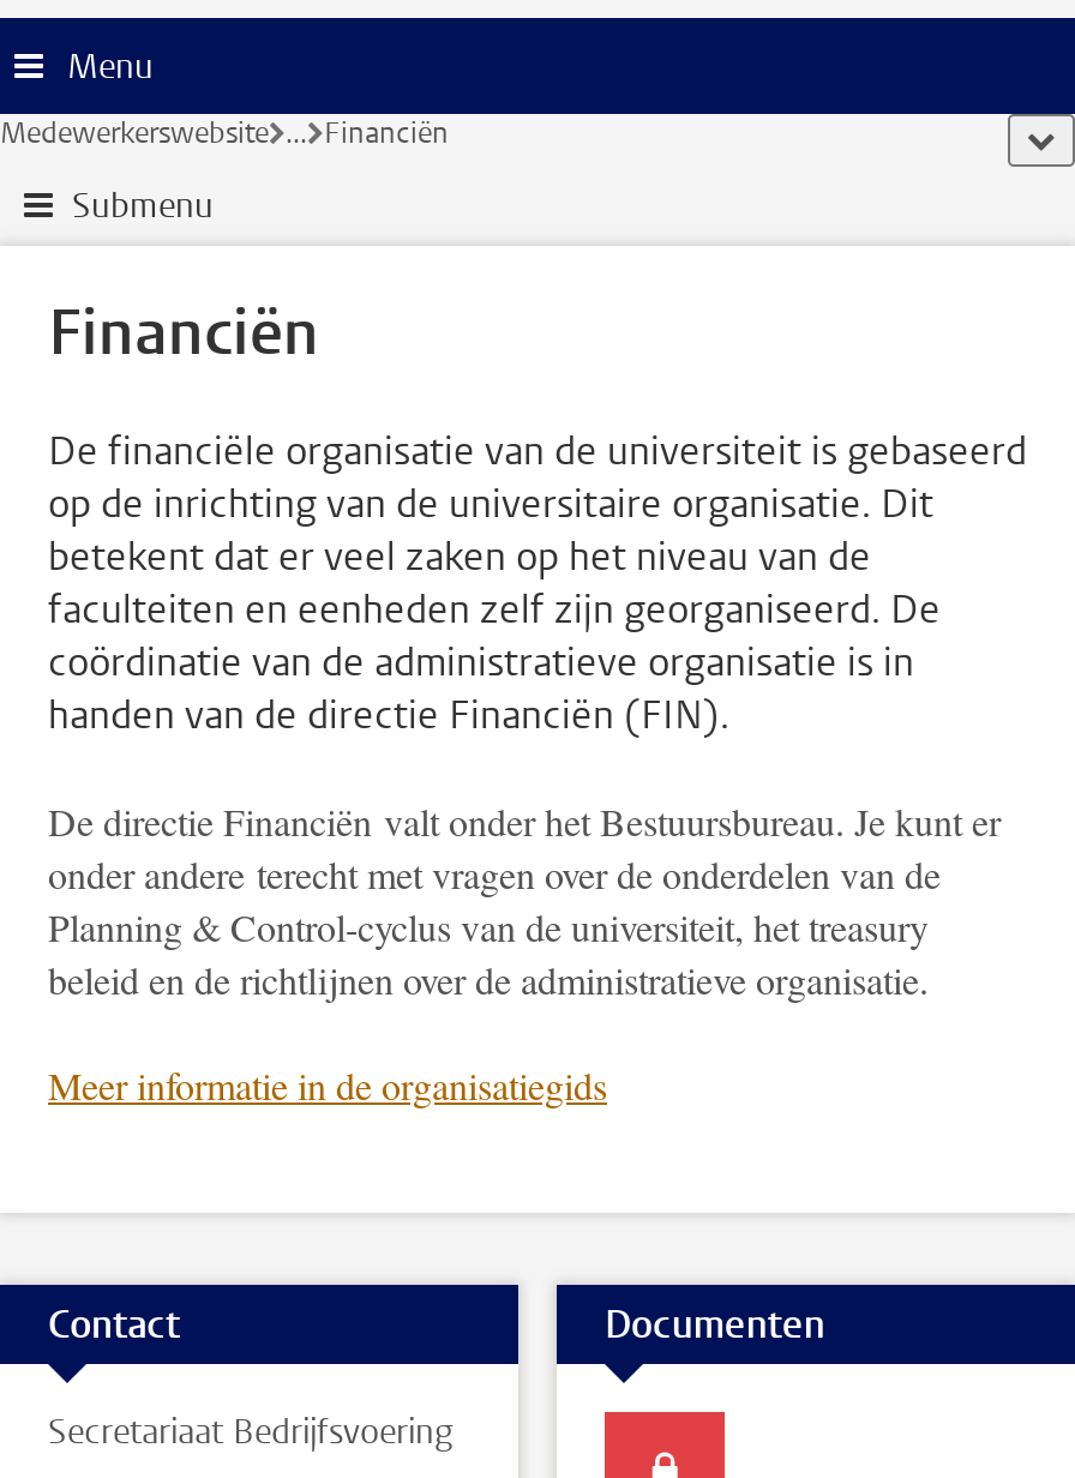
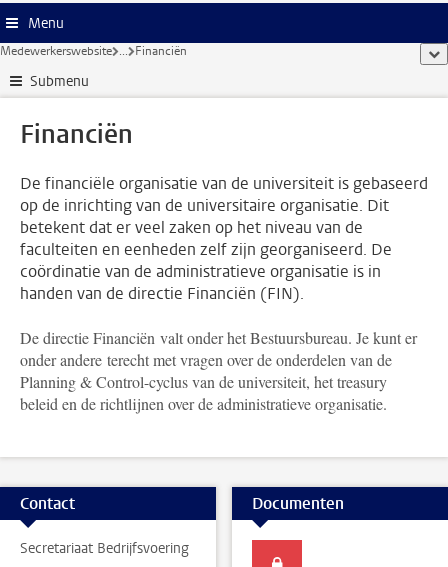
[48,1059,607,1110] Meer informatie in de organisatiegids -> none

